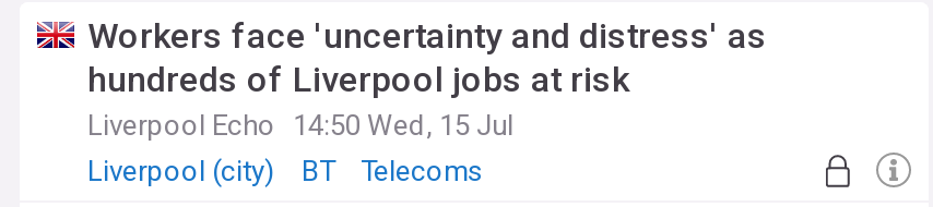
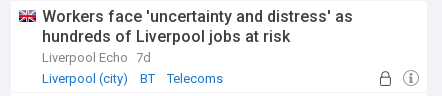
[87,109,513,142] Liverpool Echo 14:50 Wed, 15 Jul -> [42,50,151,65] Liverpool Echo 7d

